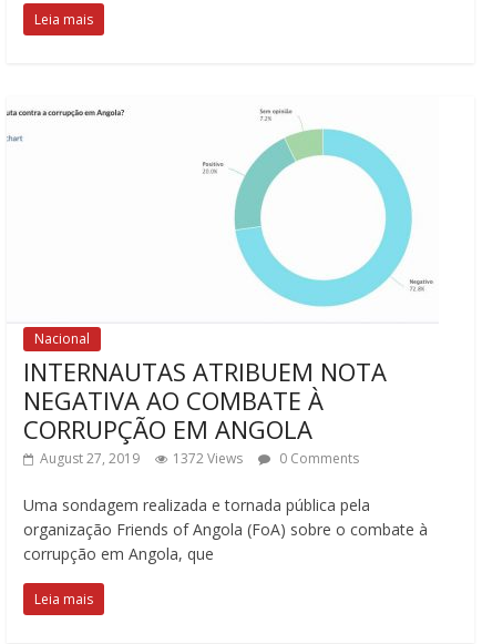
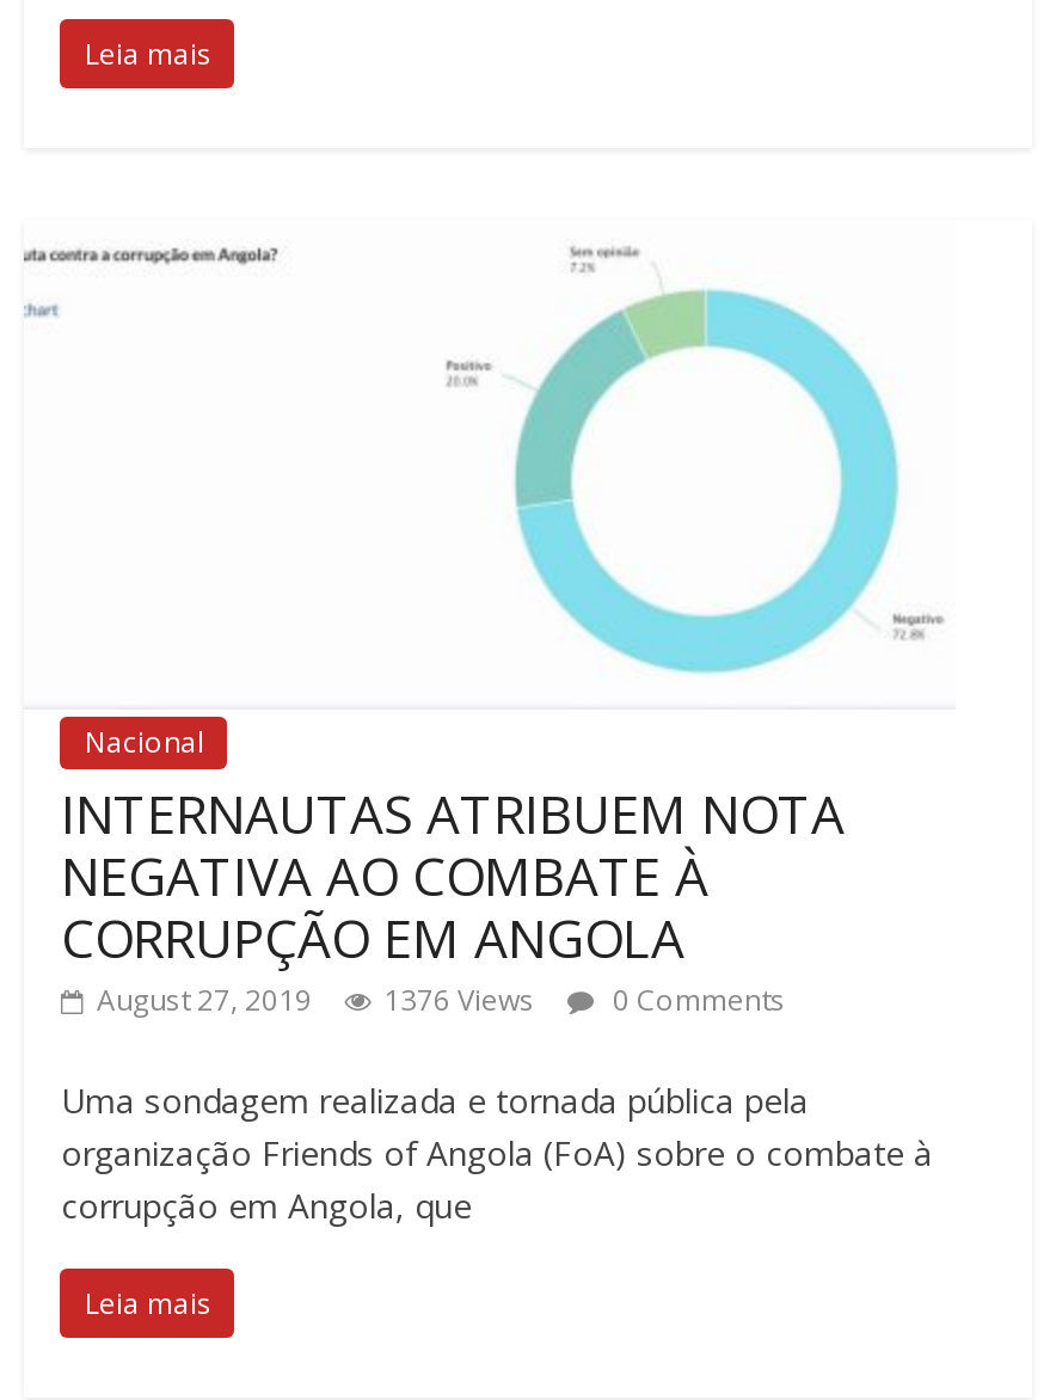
[40,449,359,468] August 27, 2019 1372 Views 0 Comments -> [97,980,785,1020] August 27, 2019 1376 Views 0 Comments

